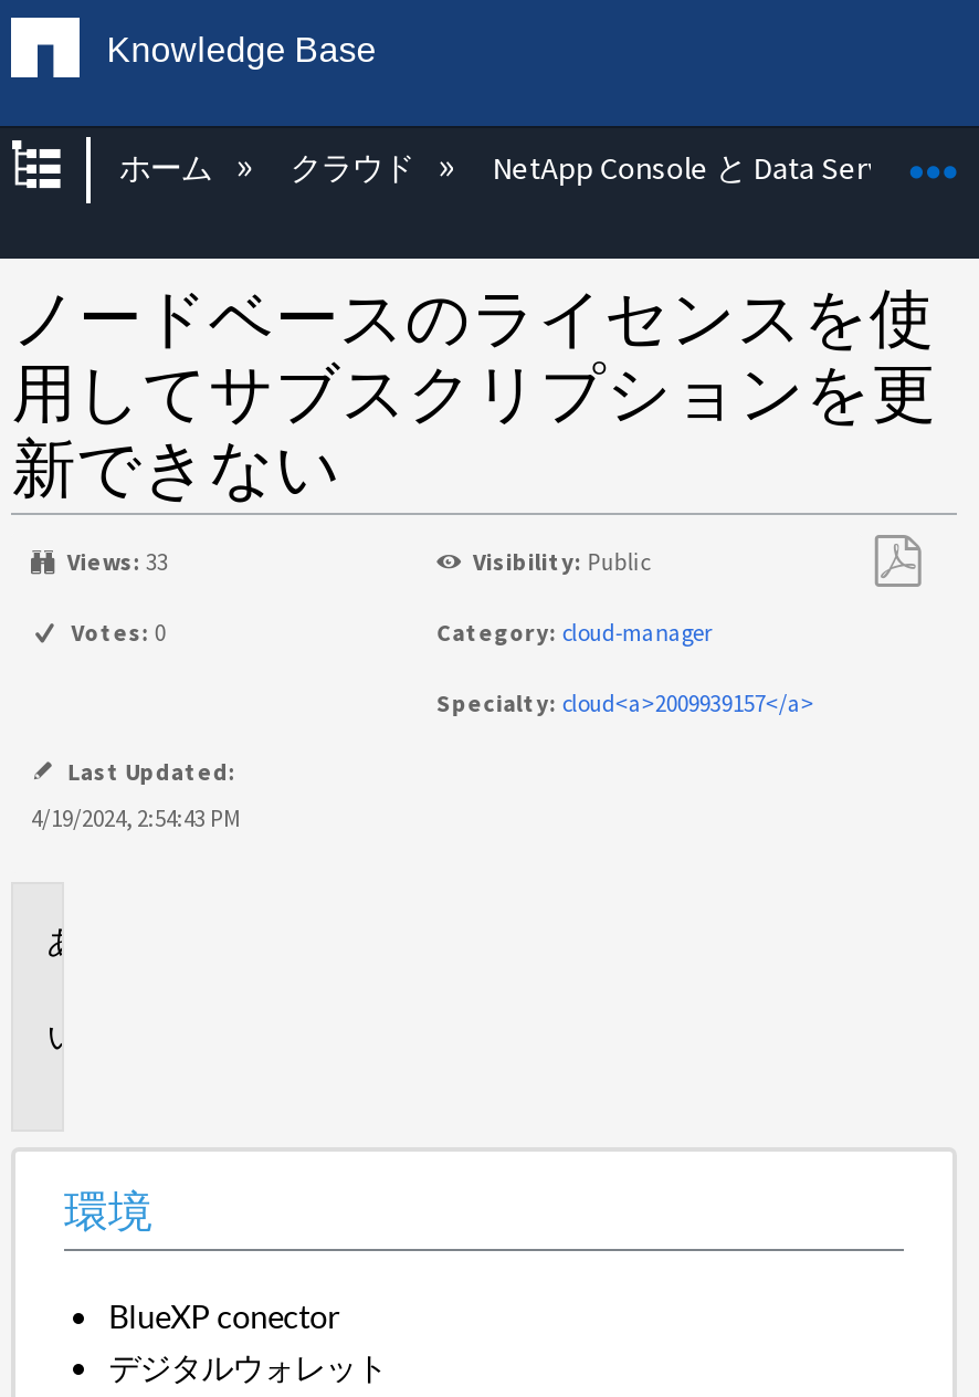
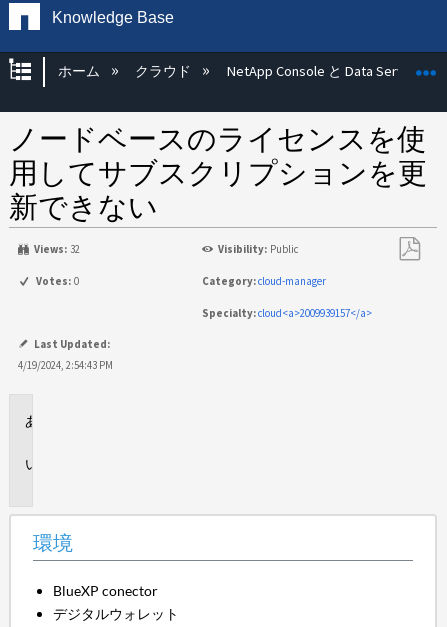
[67,546,168,577] Views: 33 -> [34,242,80,256] Views: 32

